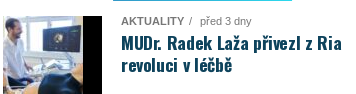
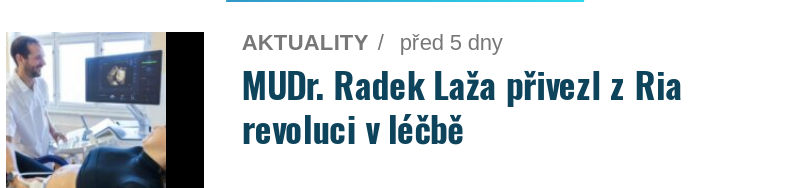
[121,15,252,27] AKTUALITY před 3 dny -> [242,30,504,54] AKTUALITY před 5 dny

